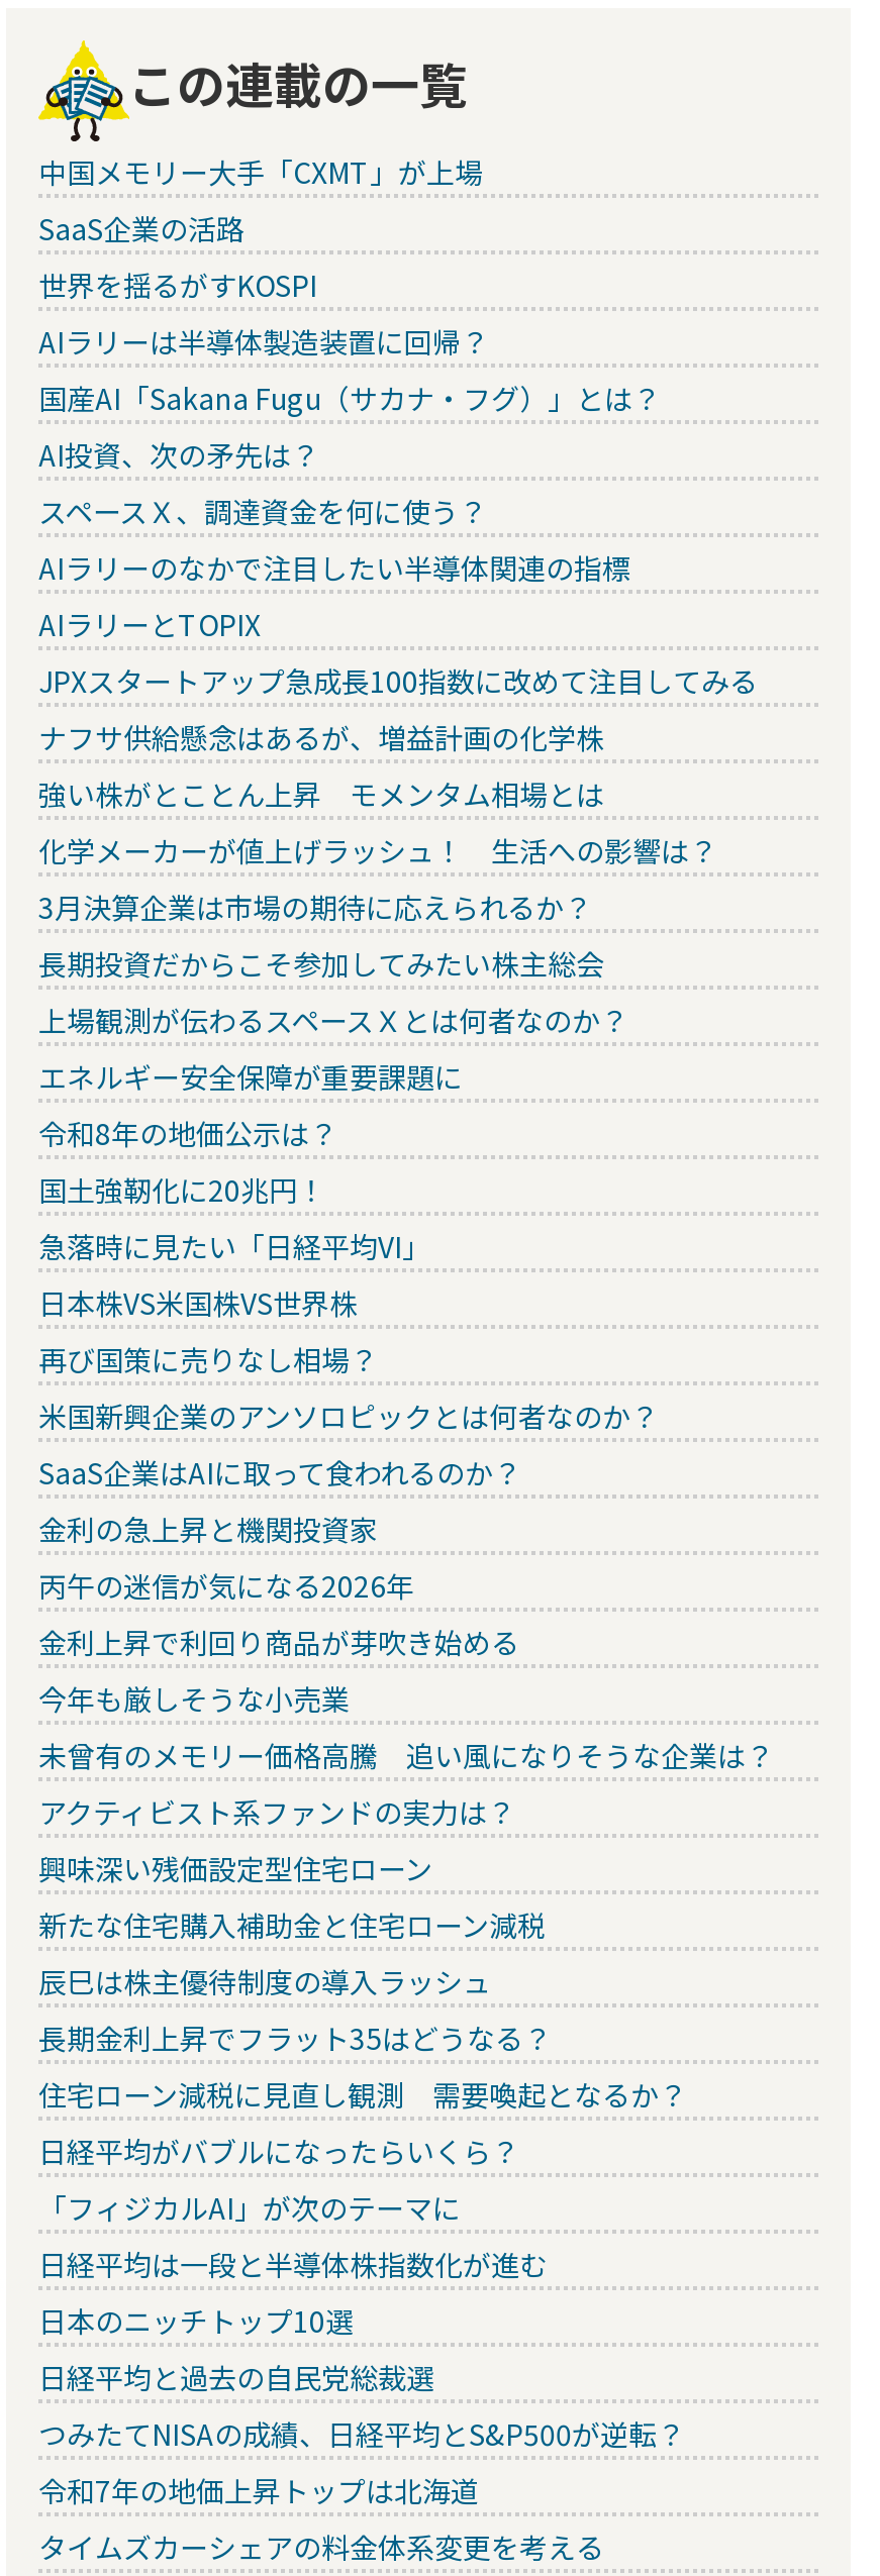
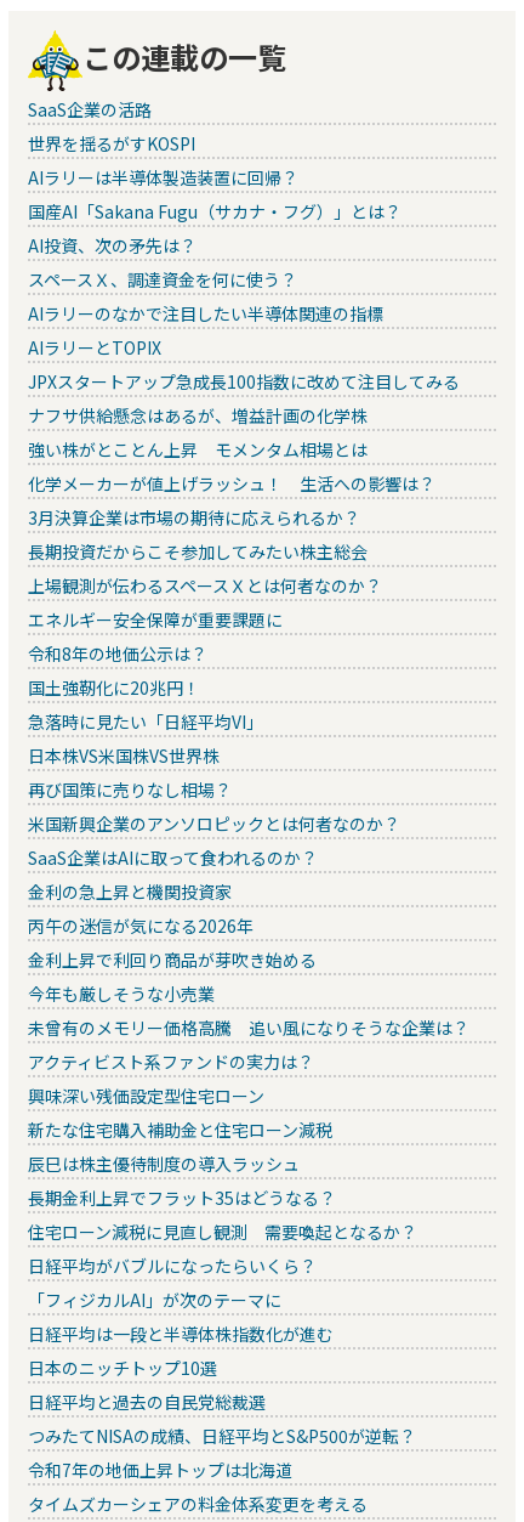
[38,152,483,192] 中国メモリー大手「CXMT」が上場 -> none

